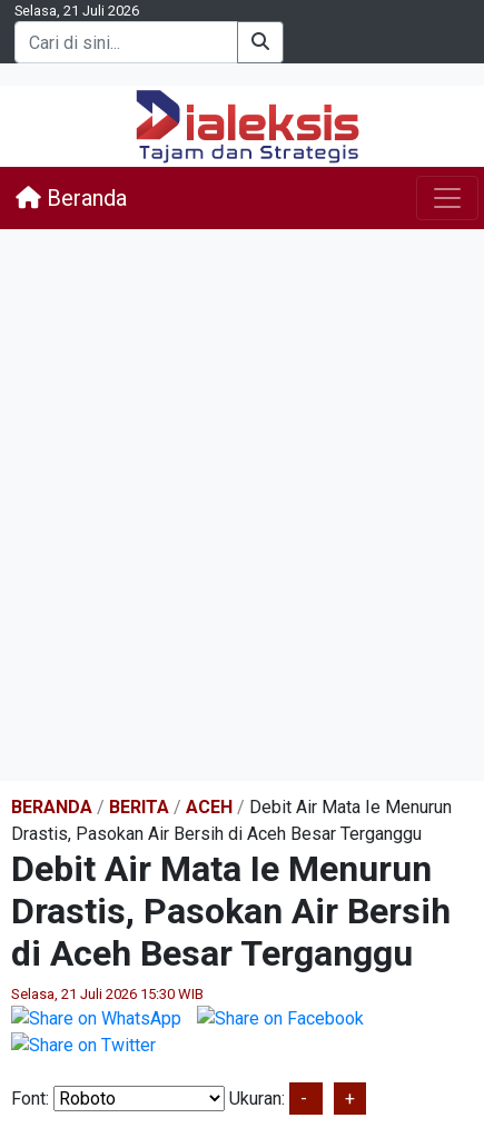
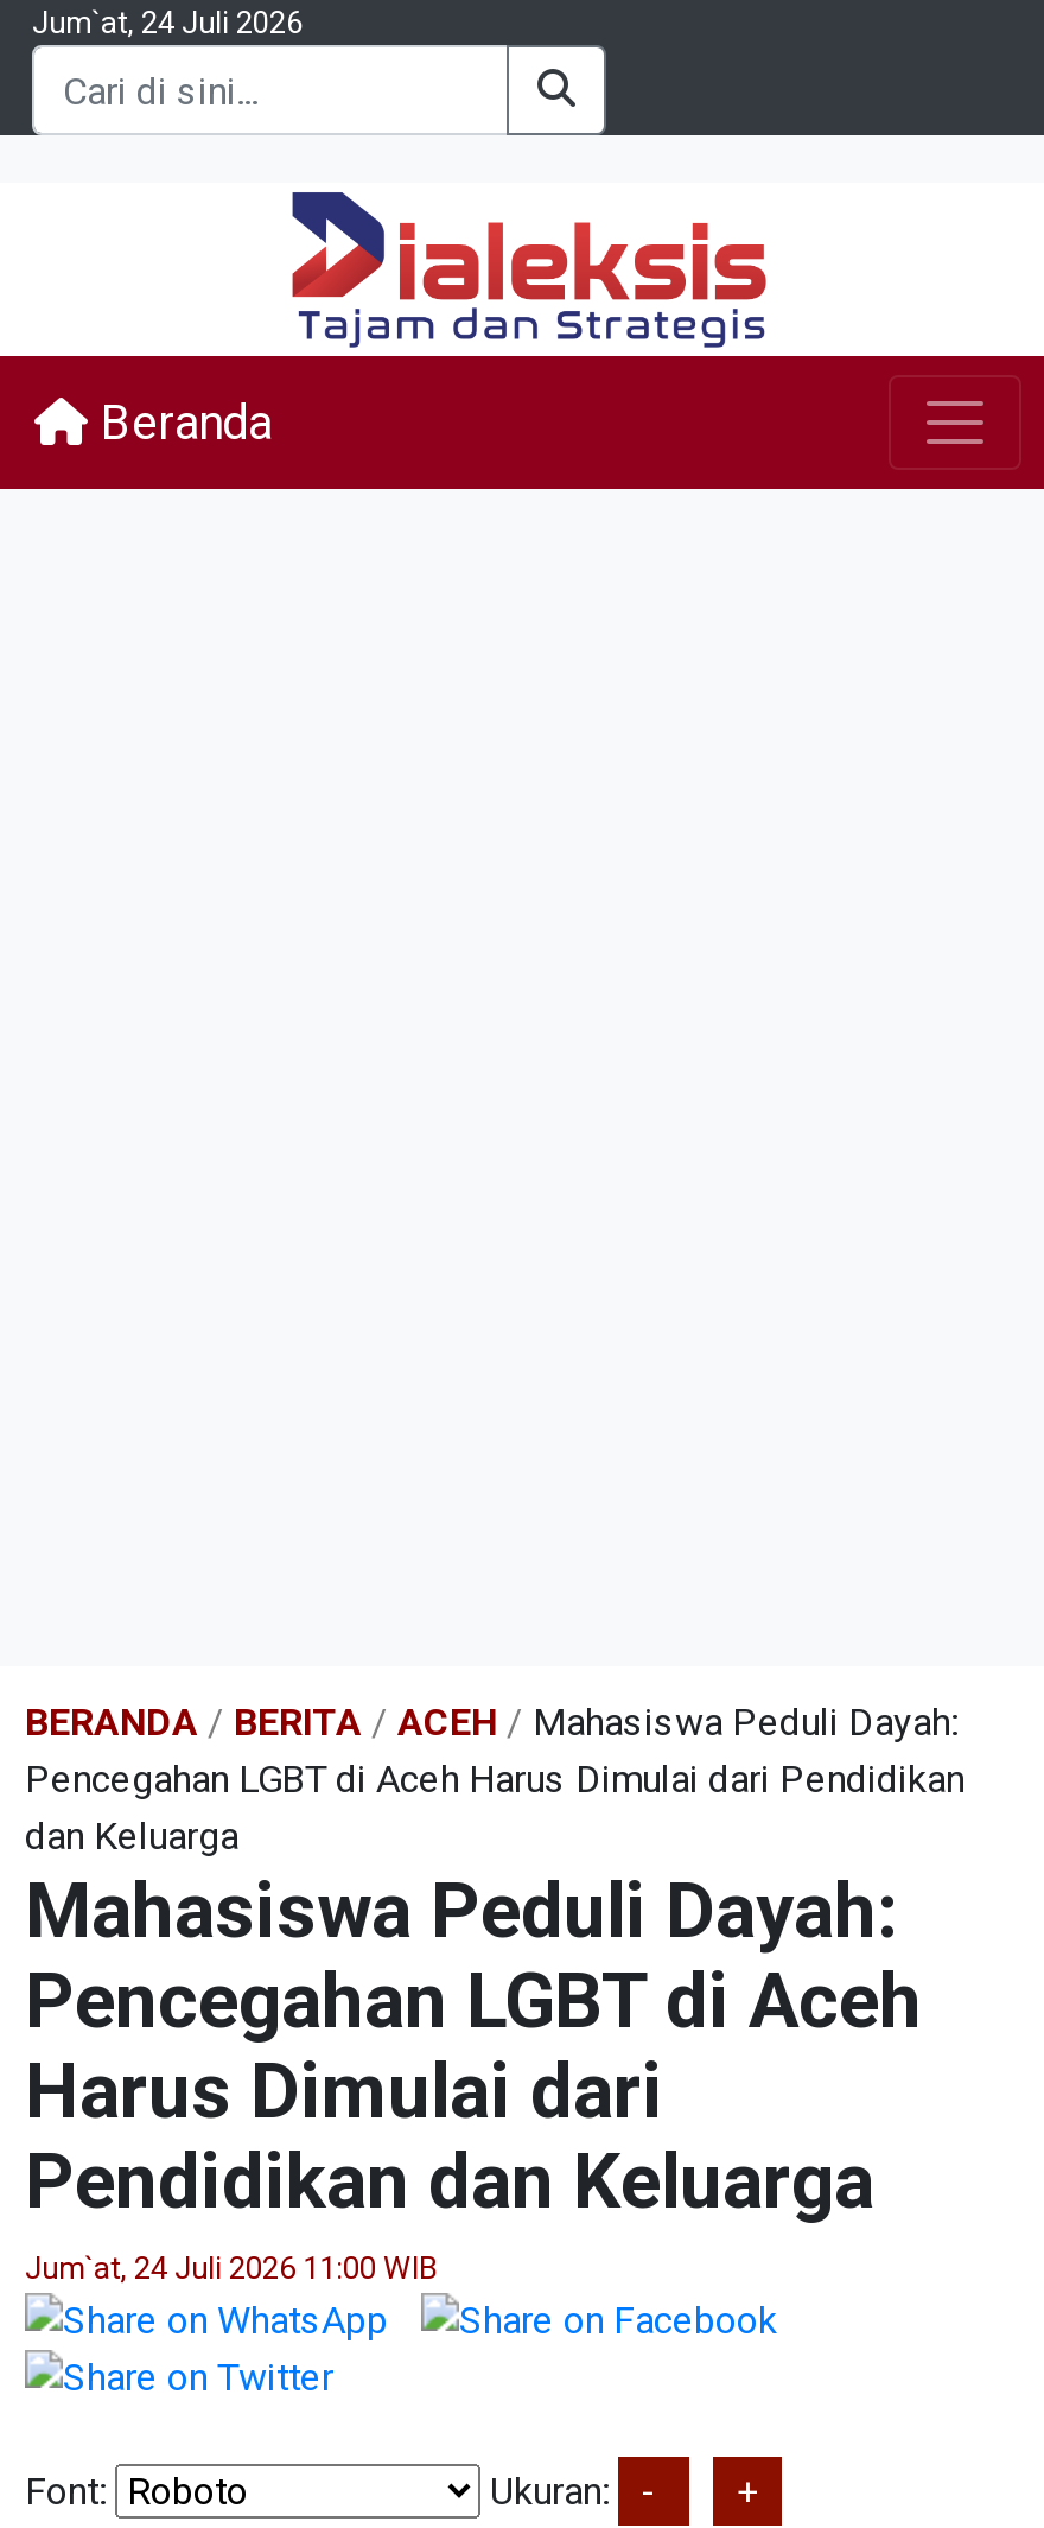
[14,2,139,19] Selasa, 21 Juli 2026 -> [32,5,303,40] Jum`at, 24 Juli 2026
[11,796,452,1002] BERANDA / BERITA / ACEH / Debit Air Mata Ie Menurun | Drastis, Pasokan Air Bersih di Aceh Besar Terganggu | Debit Air Mata Ie Menurun | Drastis, Pasokan Air Bersih | di Aceh Besar Terganggu | Selasa, 21 Juli 2026 15:30 WIB -> [25,1699,965,2286] BERANDA / BERITA / ACEH / Mahasiswa Peduli Dayah: | Pencegahan LGBT di Aceh Harus Dimulai dari Pendidikan | dan Keluarga | Mahasiswa Peduli Dayah: | Pencegahan LGBT di Aceh | Harus Dimulai dari | Pendidikan dan Keluarga | Jum`at, 24 Juli 2026 11:00 WIB

